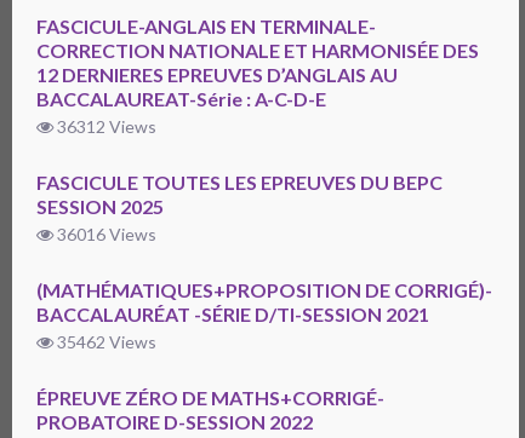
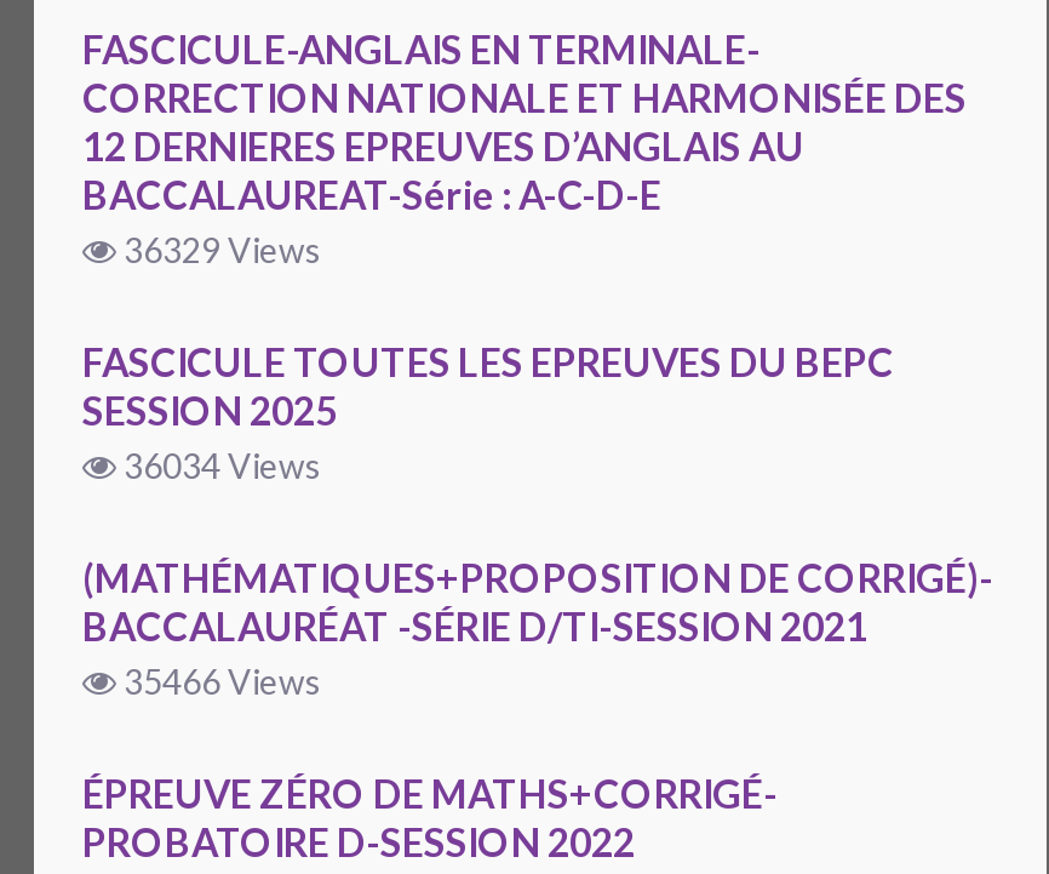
[53,117,156,137] 36312 Views -> [116,230,322,271] 36329 Views
[53,224,156,245] 36016 Views -> [116,446,322,487] 36034 Views
[53,332,156,353] 35462 Views -> [116,662,322,703] 35466 Views

